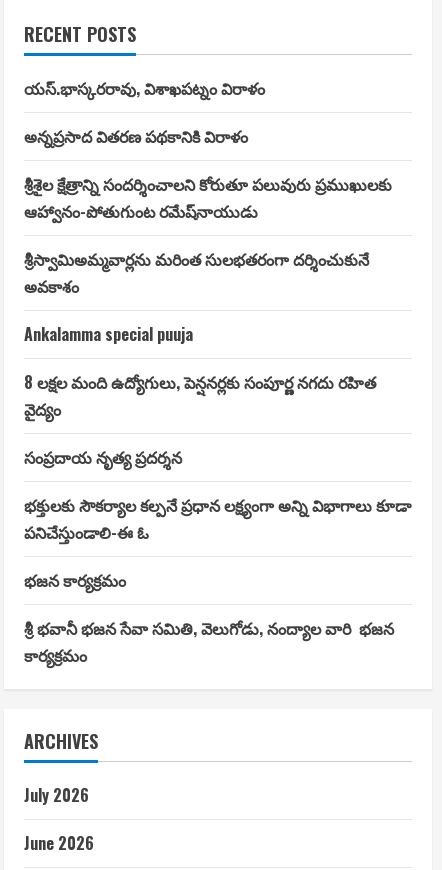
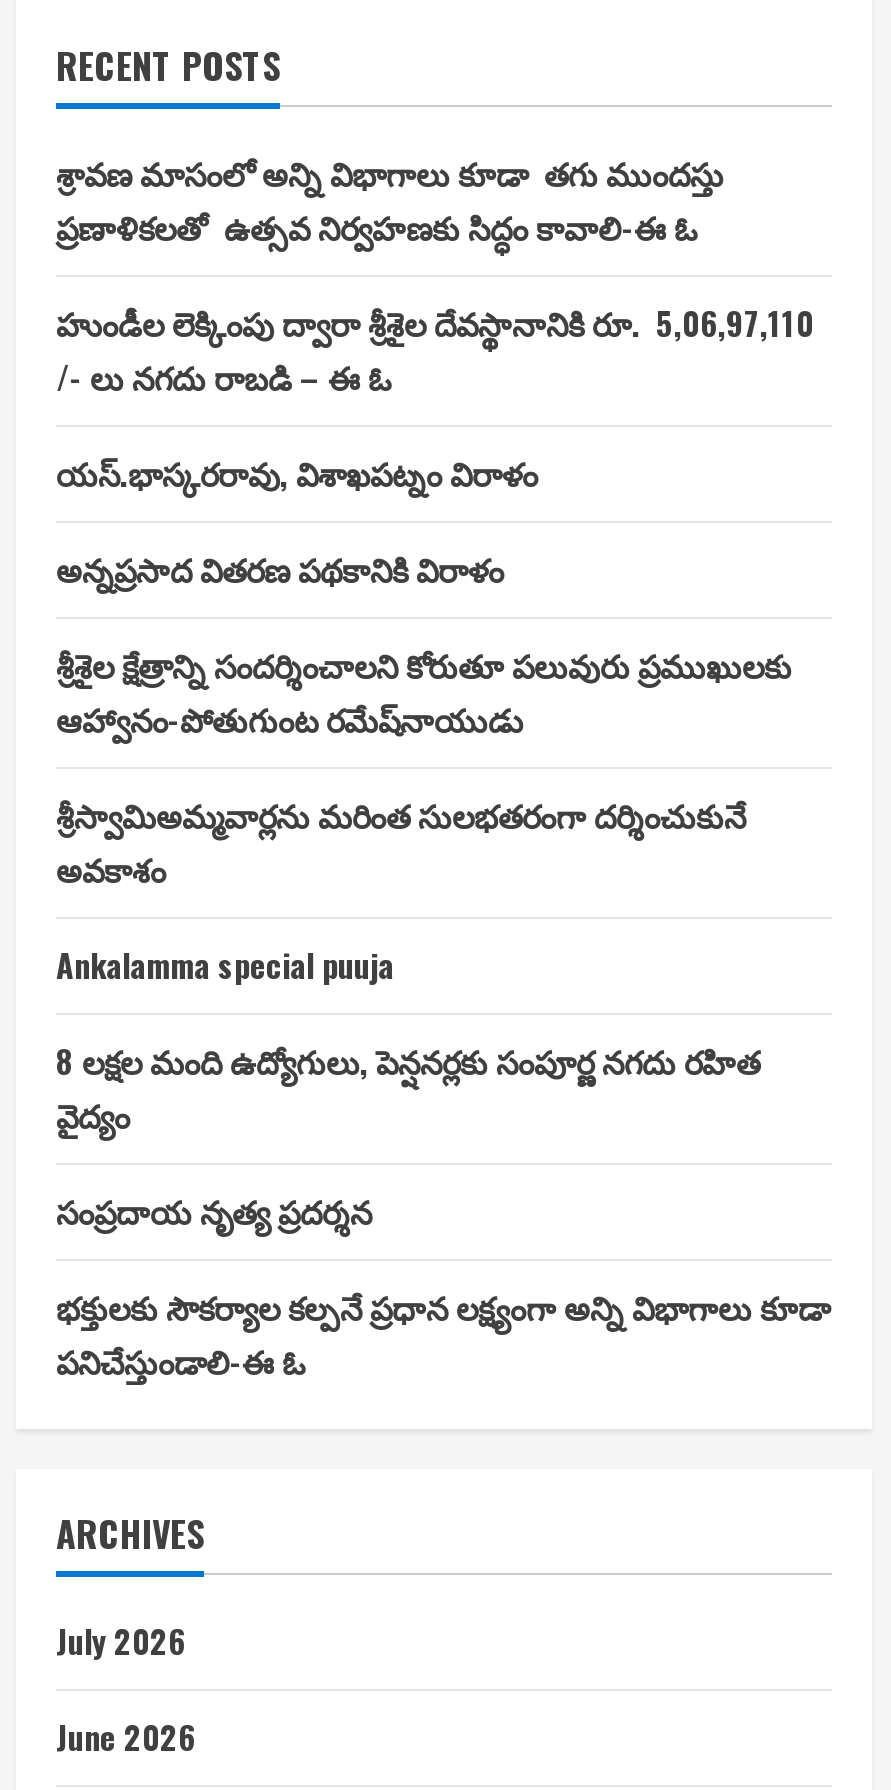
none -> [56,149,814,401] శ్రావణ మాసంలో అన్ని విభాగాలు కూడా తగు ముందస్తు | ప్రణాళికలతో ఉత్సవ నిర్వహణకు సిద్ధం కావాలి-ఈ ఓ | హుండీల లెక్కింపు ద్వారా శ్రీశైల దేవస్థానానికి రూ. 5,06,97,110 | /- లు నగదు రాబడి – ఈ ఓ
moved [24,76,411,544] -> [56,449,830,1385]: యస్.భాస్కరరావు, విశాఖపట్నం విరాళం | అన్నప్రసాద వితరణ పథకానికి విరాళం | శ్రీశైల క్షేత్రాన్ని సందర్శించాలని కోరుతూ పలువురు ప్రముఖులకు | ... | భక్తులకు సౌకర్యాల కల్పనే ప్రధాన లక్ష్యంగా అన్ని విభాగాలు కూడా | పనిచేస్తుండాలి-ఈ ఓ
[24,568,394,667] భజన కార్యక్రమం | శ్రీ భవానీ భజన సేవా సమితి, వెలుగోడు, నంద్యాల వారి భజన | కార్యక్రమం -> none

